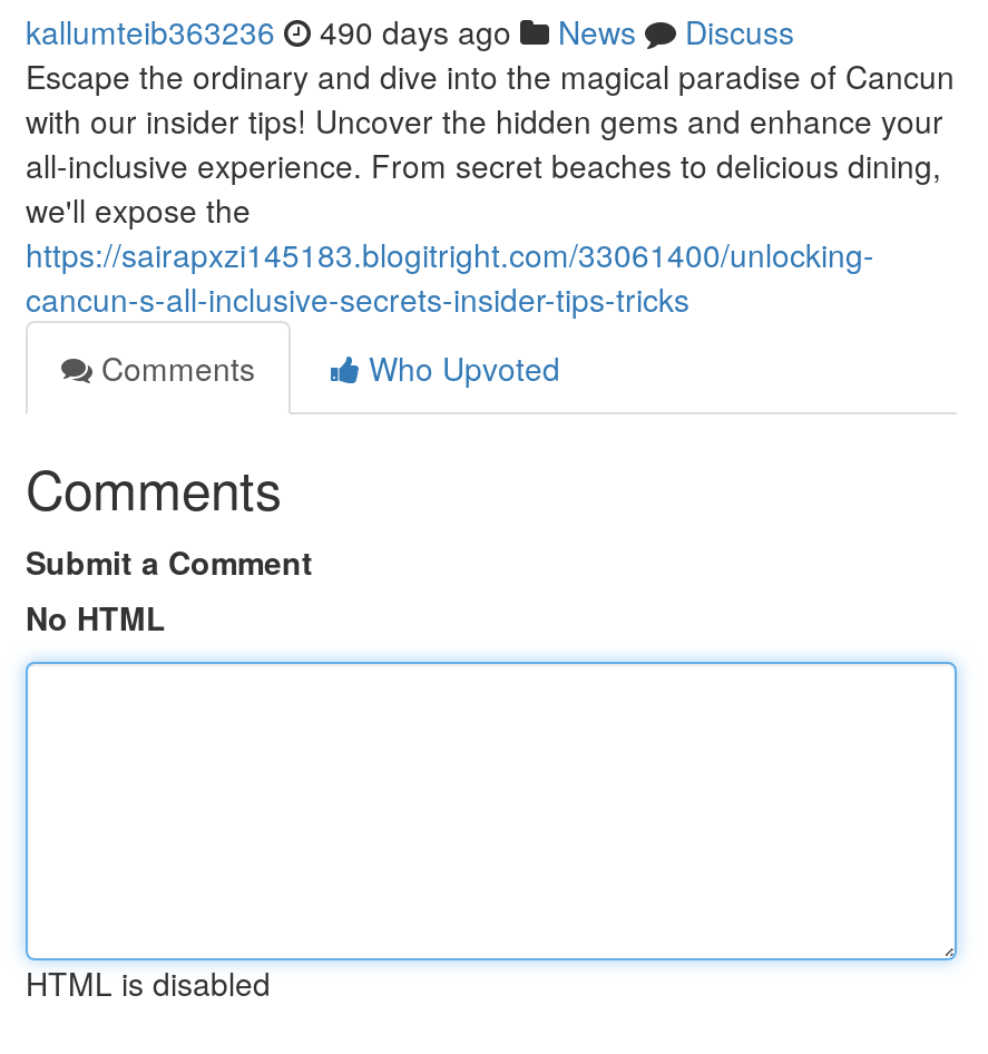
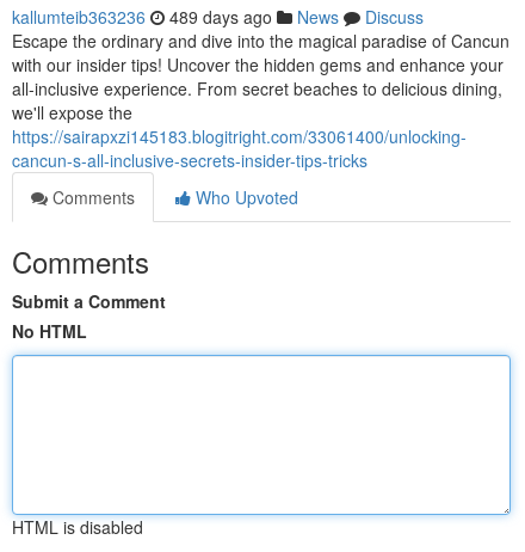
[26,9,794,53] kallumteib363236 490 days ago News Discuss -> [12,5,424,29] kallumteib363236 489 days ago News Discuss

